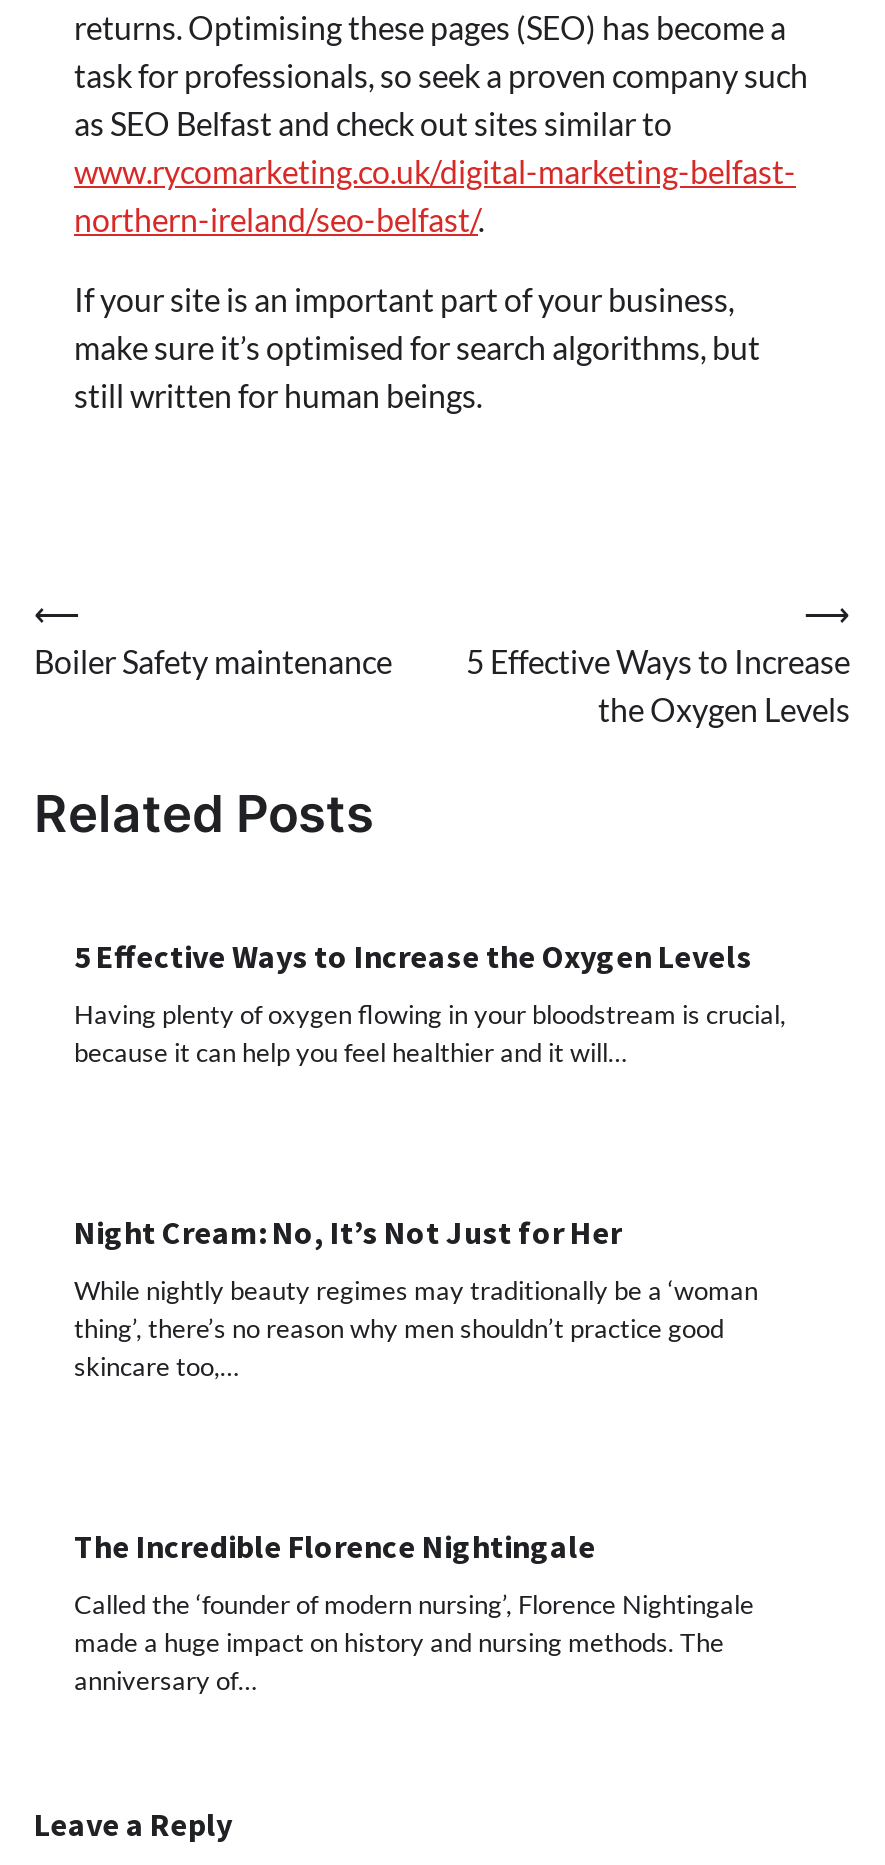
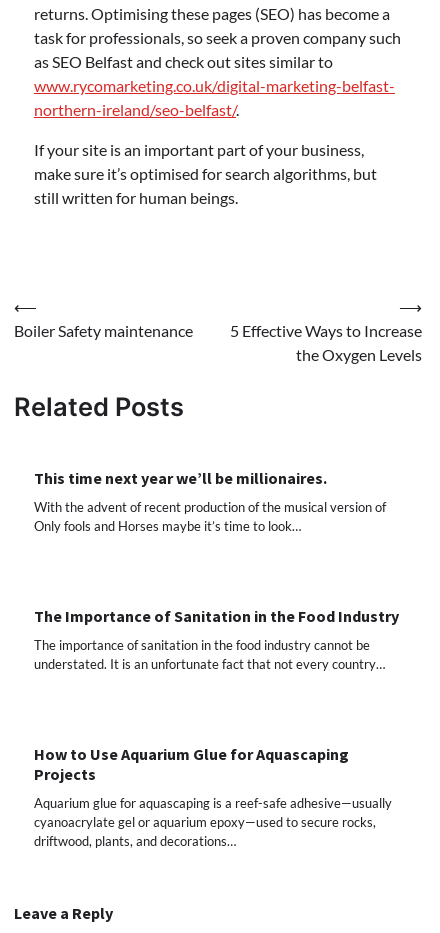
[74,936,752,976] 5 Effective Ways to Increase the Oxygen Levels -> [34,468,327,488] This time next year we’ll be millionaires.
[74,998,786,1068] Having plenty of oxygen flowing in your bloodstream is crucial, | because it can help you feel healthier and it will… -> [34,499,386,534] With the advent of recent production of the musical version of | Only fools and Horses maybe it’s time to look…
[74,1212,622,1252] Night Cream: No, It’s Not Just for Her -> [34,606,399,626] The Importance of Sanitation in the Food Industry
[74,1274,758,1382] While nightly beauty regimes may traditionally be a ‘woman | thing’, there’s no reason why men shouldn’t practice good | skincare too,… -> [34,637,385,672] The importance of sanitation in the food industry cannot be | understated. It is an unfortunate fact that not every country…
[74,1526,596,1566] The Incredible Florence Nightingale -> [34,744,349,784] How to Use Aquarium Glue for Aquascaping | Projects
[74,1588,754,1696] Called the ‘founder of modern nursing’, Florence Nightingale | made a huge impact on history and nursing methods. The | anniversary of… -> [34,795,392,849] Aquarium glue for aquascaping is a reef-safe adhesive—usually | cyanoacrylate gel or aquarium epoxy—used to secure rocks, | driftwood, plants, and decorations…

